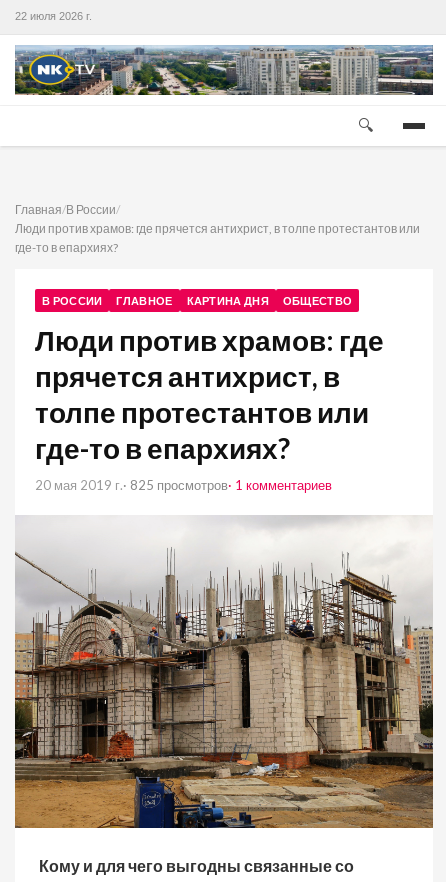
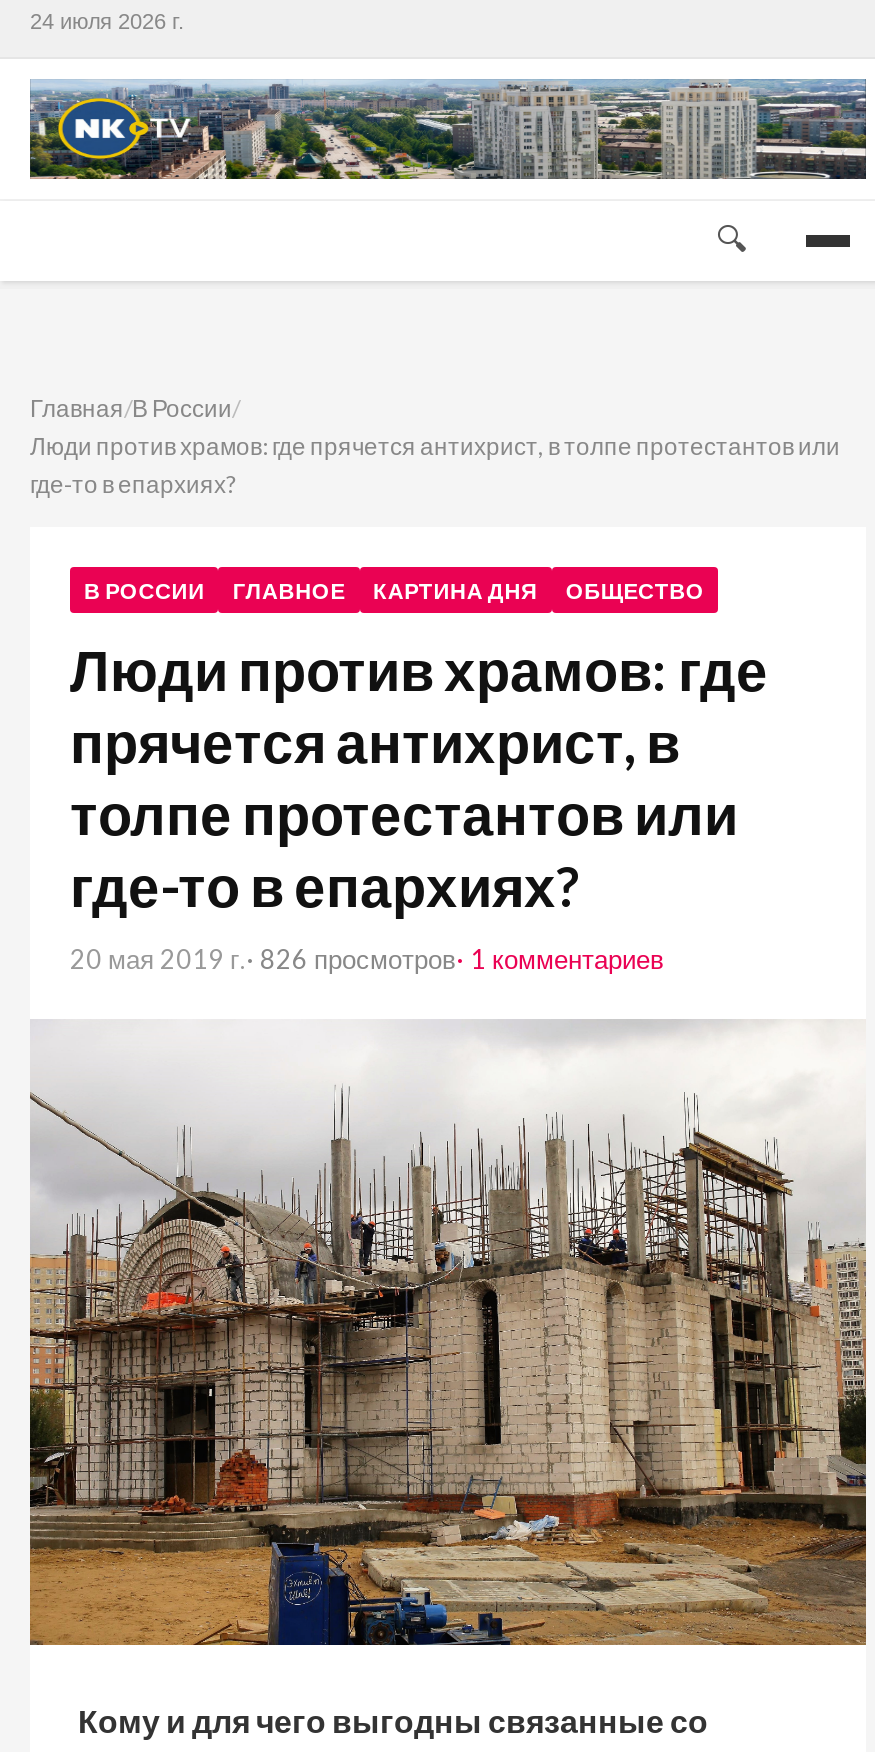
[15,10,92,22] 22 июля 2026 г. -> [30,9,184,33] 24 июля 2026 г.
[35,477,332,493] 20 мая 2019 г. · 825 просмотров · 1 комментариев -> [70,943,664,975] 20 мая 2019 г. · 826 просмотров · 1 комментариев

